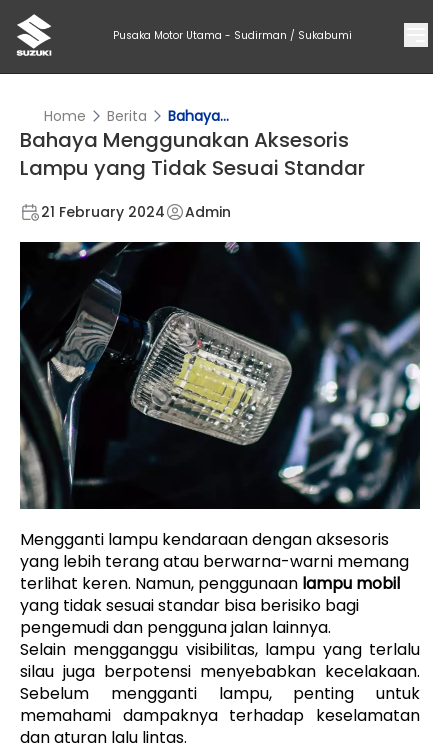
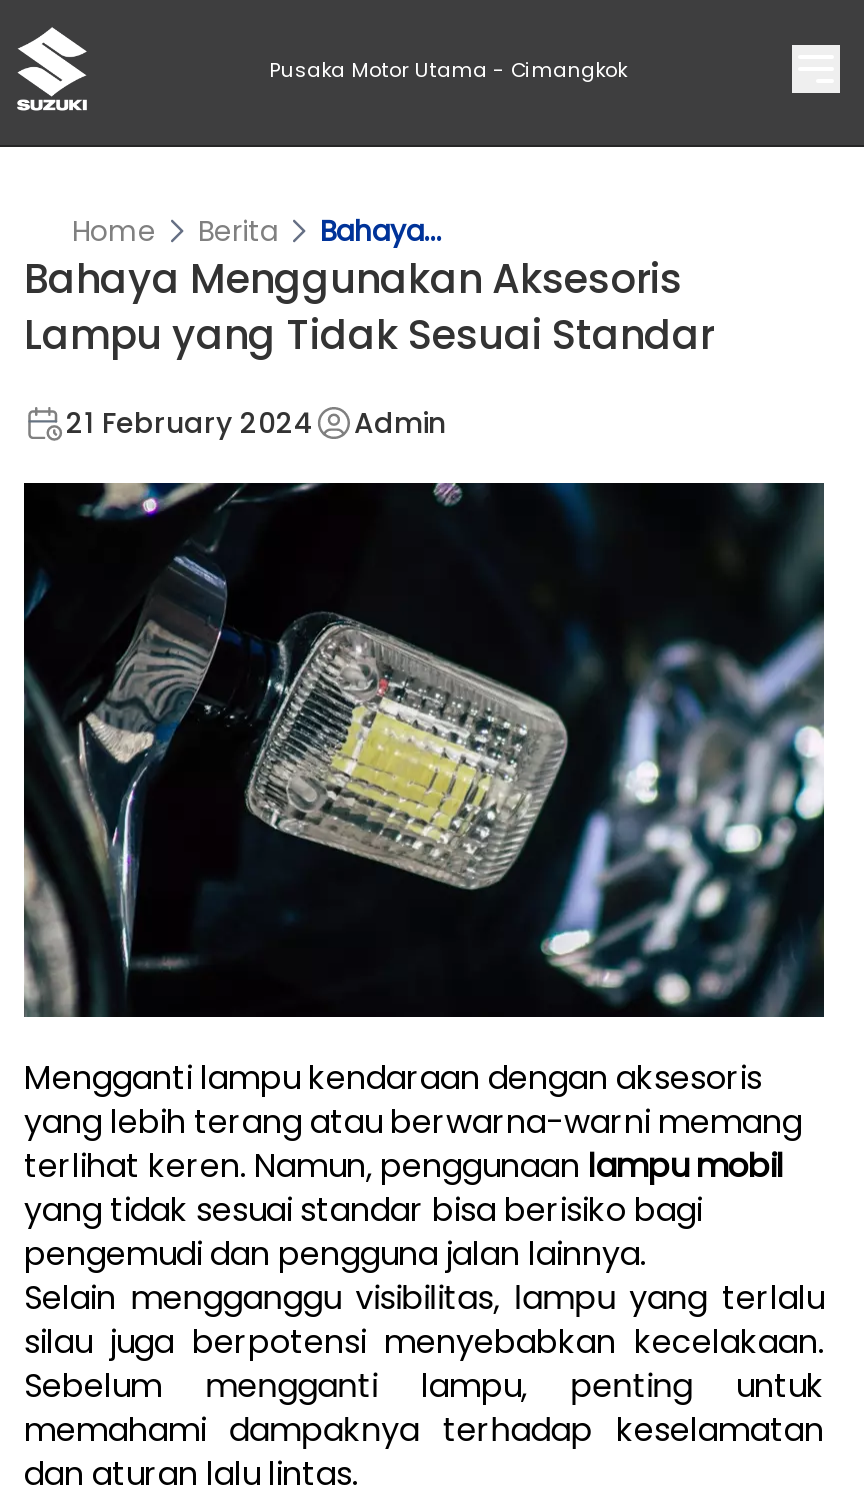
[112,27,351,42] Pusaka Motor Utama - Sudirman / Sukabumi -> [269,54,627,84] Pusaka Motor Utama - Cimangkok

